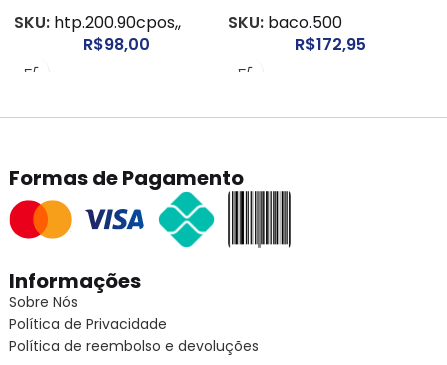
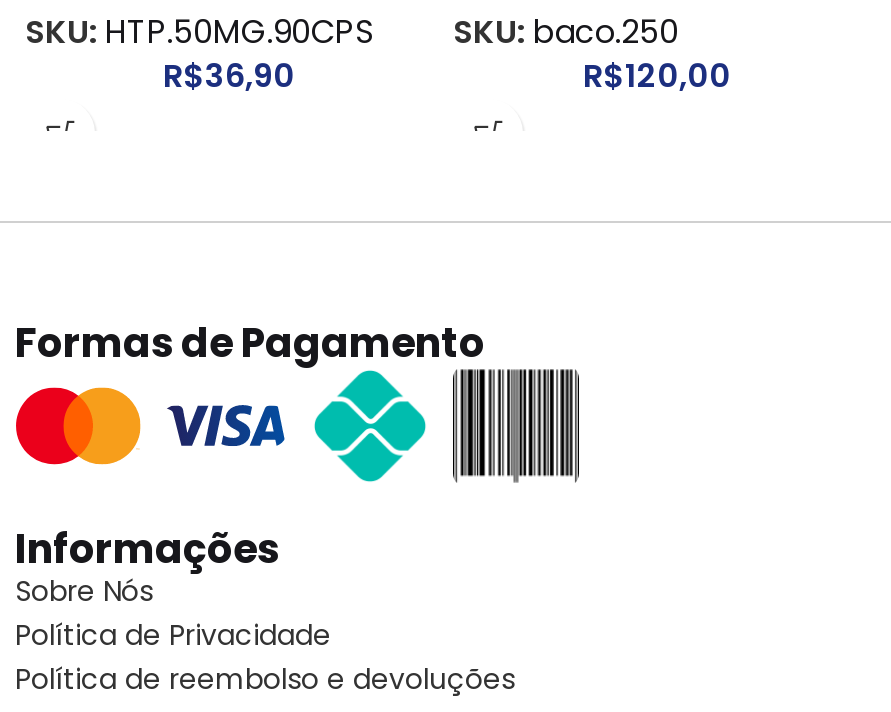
[14,11,181,56] SKU: htp.200.90cpos,, | R$98,00 -> [25,10,373,100] SKU: HTP.50MG.90CPS | R$36,90
[228,11,365,56] SKU: baco.500 | R$172,95 -> [453,10,731,100] SKU: baco.250 | R$120,00

